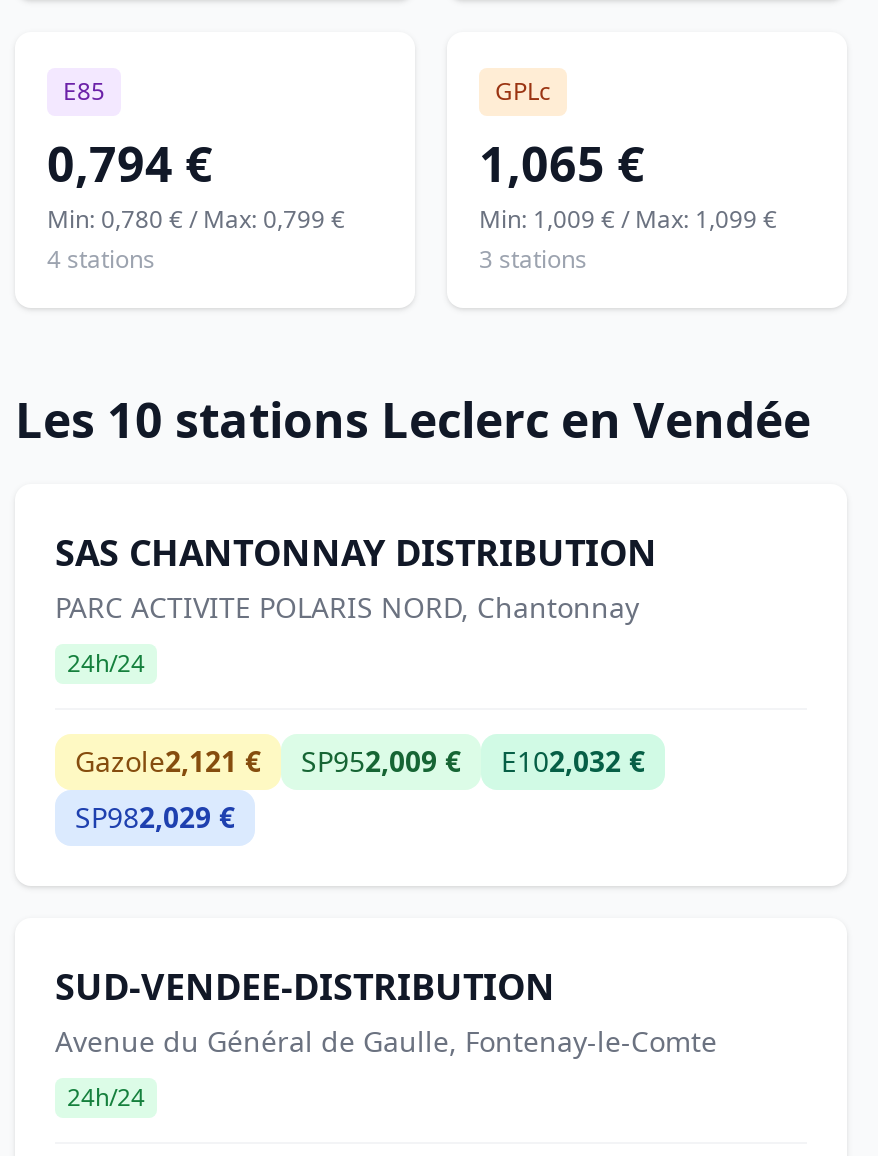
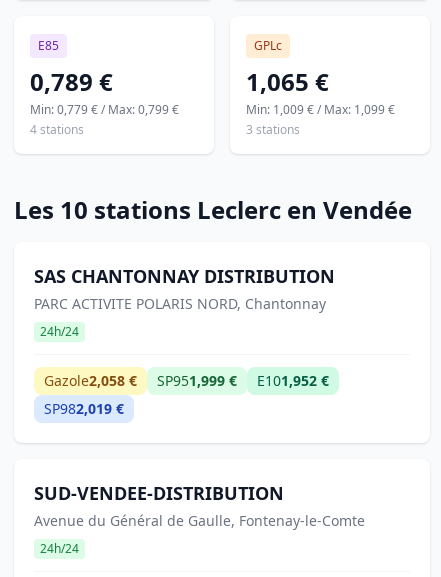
[47,130,213,196] 0,794 € -> [30,65,113,98] 0,789 €
[47,202,345,236] Min: 0,780 € / Max: 0,799 € -> [30,101,179,118] Min: 0,779 € / Max: 0,799 €
[75,742,261,780] Gazole2,121 € -> [44,371,137,390] Gazole2,058 €
[301,742,461,780] SP952,009 € -> [157,371,237,390] SP951,999 €
[501,742,645,780] E102,032 € -> [257,371,329,390] E101,952 €
[75,798,235,836] SP982,029 € -> [44,399,124,418] SP982,019 €

